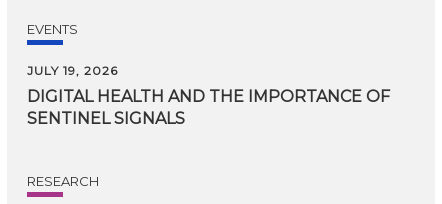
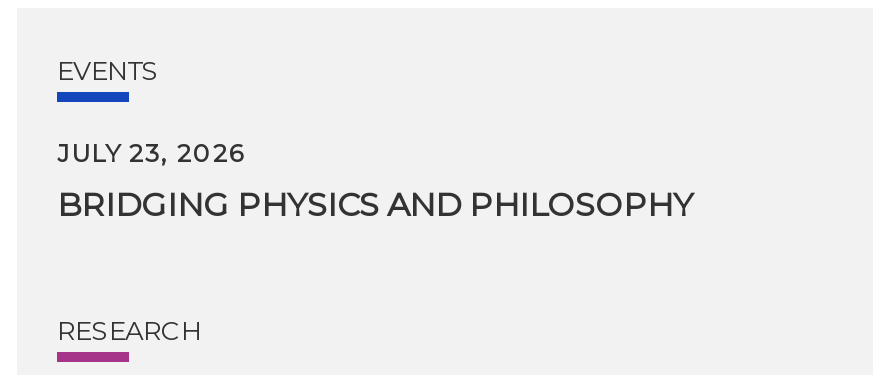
[27,63,118,78] JULY 19, 2026 -> [57,139,245,169] JULY 23, 2026
[27,87,390,128] DIGITAL HEALTH AND THE IMPORTANCE OF | SENTINEL SIGNALS -> [57,187,693,225] BRIDGING PHYSICS AND PHILOSOPHY

